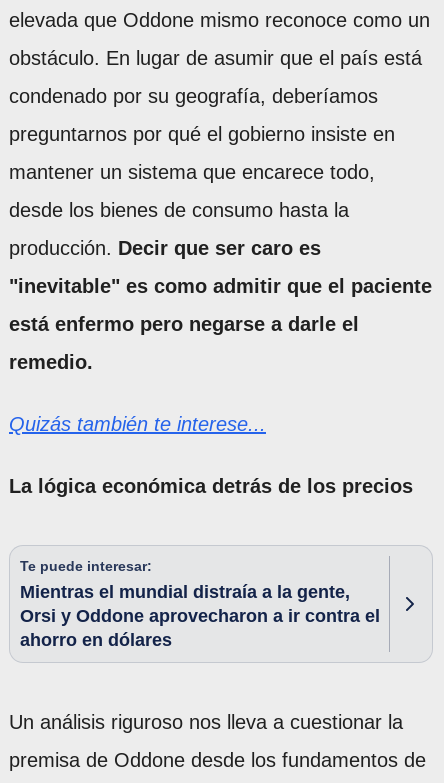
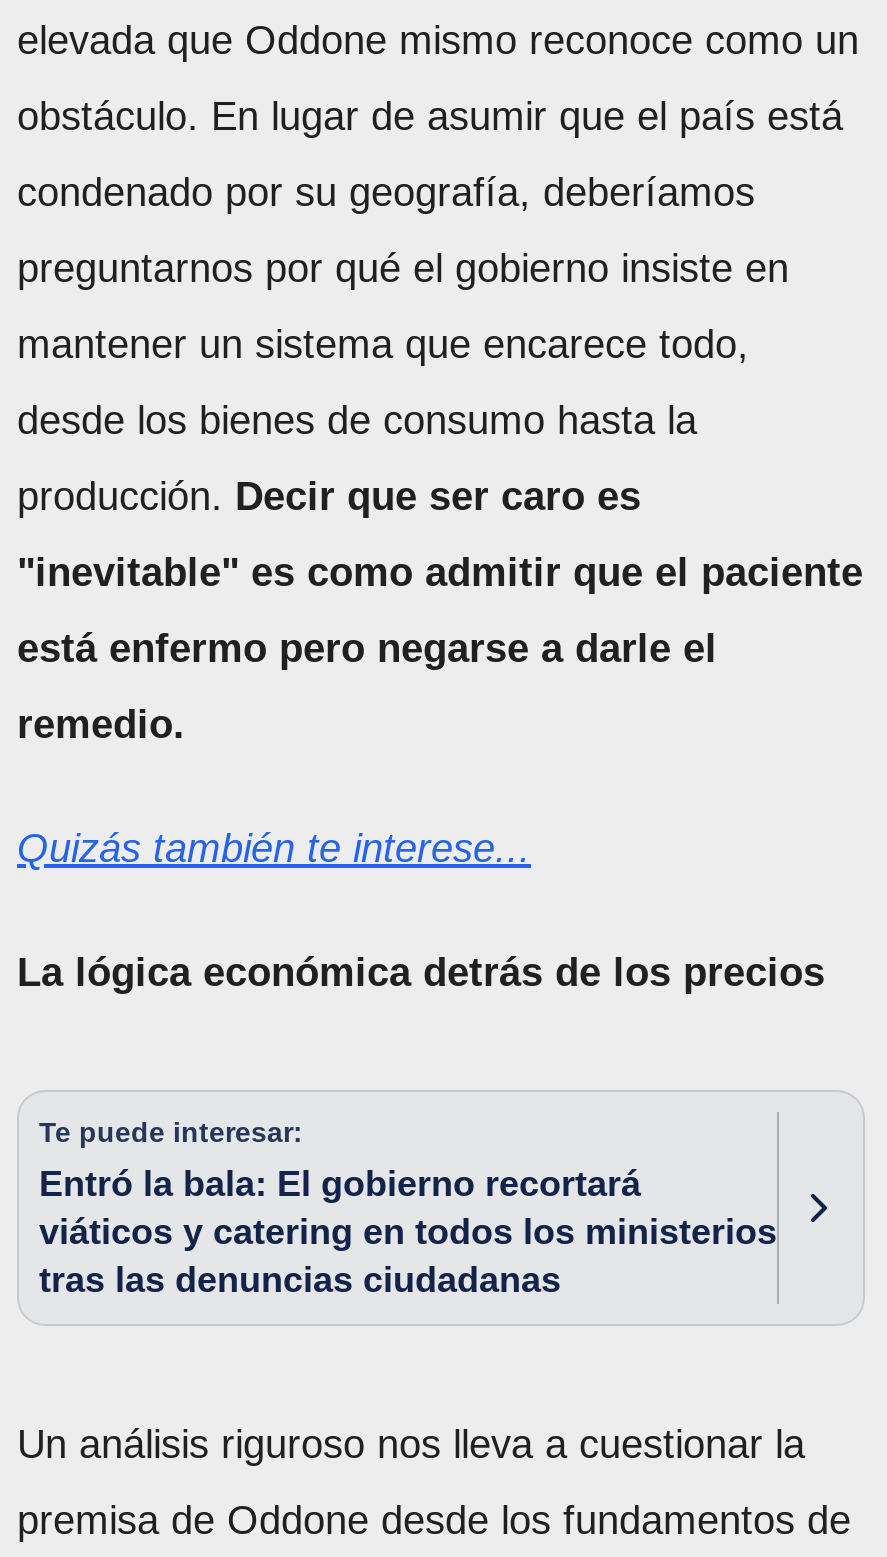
[20,582,380,650] Mientras el mundial distraía a la gente, | Orsi y Oddone aprovecharon a ir contra el | ahorro en dólares -> [39,1164,777,1300] Entró la bala: El gobierno recortará | viáticos y catering en todos los ministerios | tras las denuncias ciudadanas

